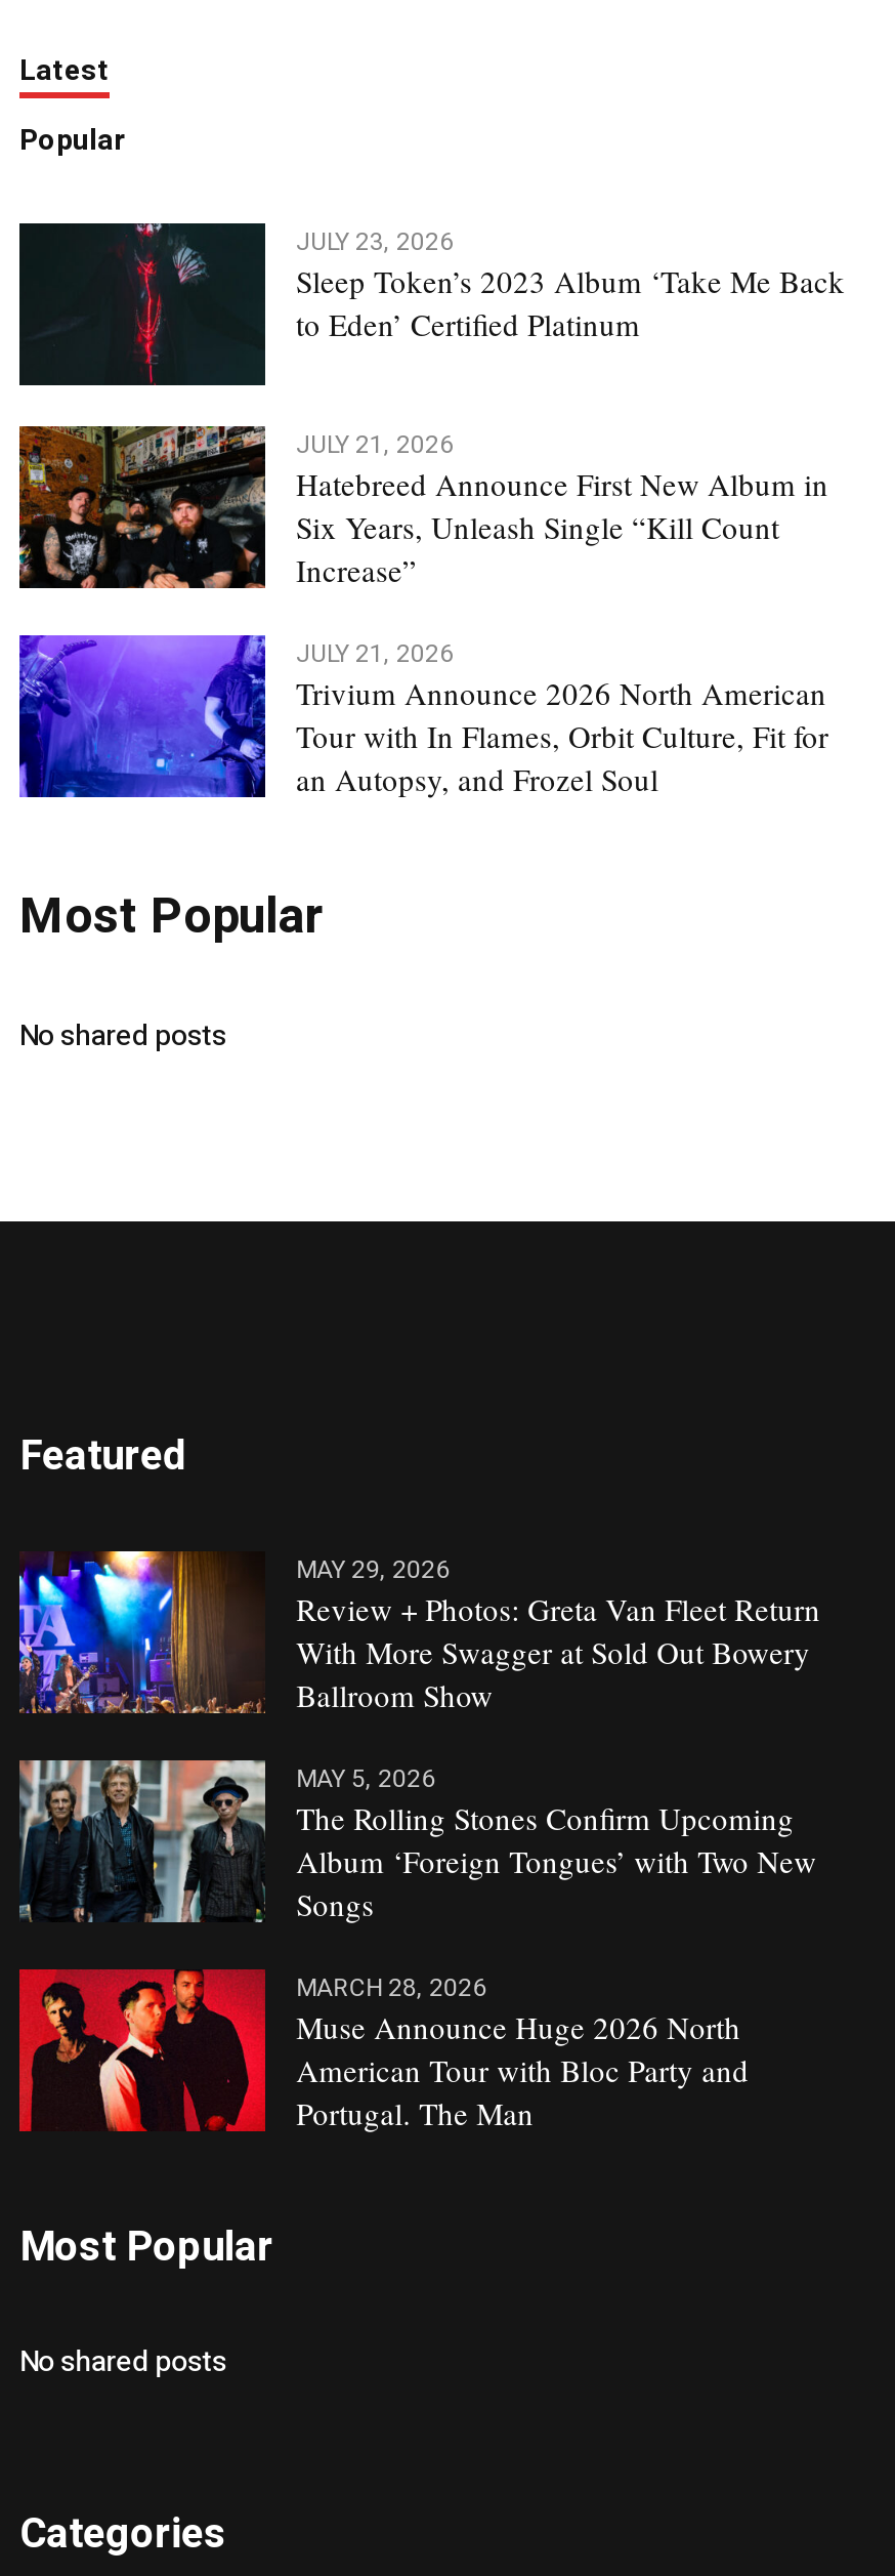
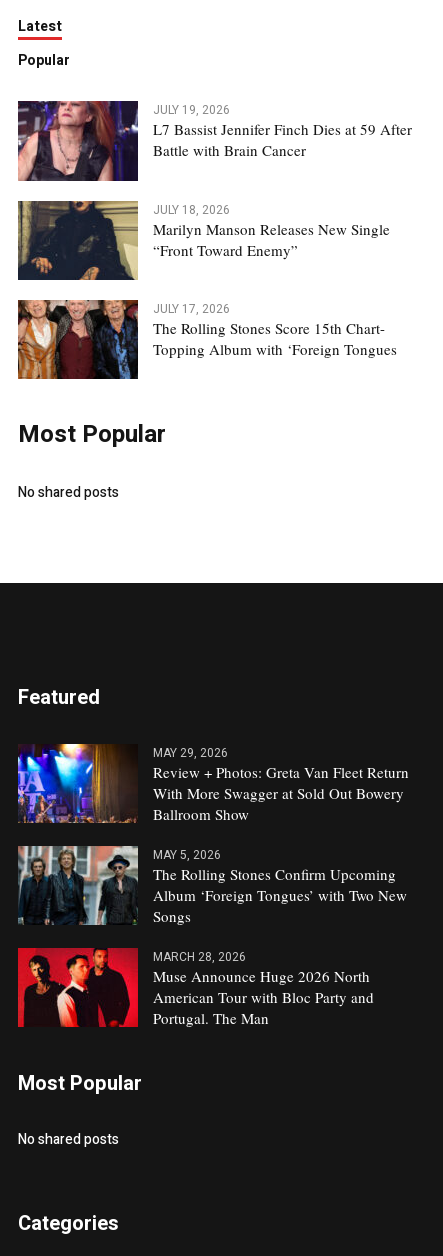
[17,221,845,387] [image] | JULY 23, 2026 | Sleep Token’s 2023 Album ‘Take Me Back | to Eden’ Certified Platinum -> [17,100,412,182] [image] | JULY 19, 2026 | L7 Bassist Jennifer Finch Dies at 59 After | Battle with Brain Cancer
[19,424,828,590] [image] | JULY 21, 2026 | Hatebreed Announce First New Album in | Six Years, Unleash Single “Kill Count | Increase” -> [17,200,390,281] [image] | JULY 18, 2026 | Marilyn Manson Releases New Single | “Front Toward Enemy”
[17,633,828,799] [image] | JULY 21, 2026 | Trivium Announce 2026 North American | Tour with In Flames, Orbit Culture, Fit for | an Autopsy, and Frozel Soul -> [17,299,397,380] [image] | JULY 17, 2026 | The Rolling Stones Score 15th Chart- | Topping Album with ‘Foreign Tongues

